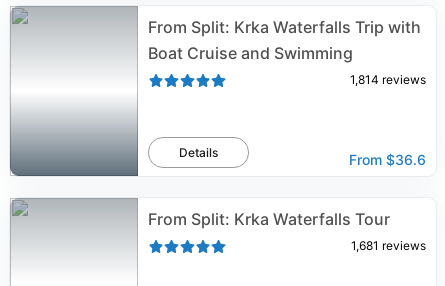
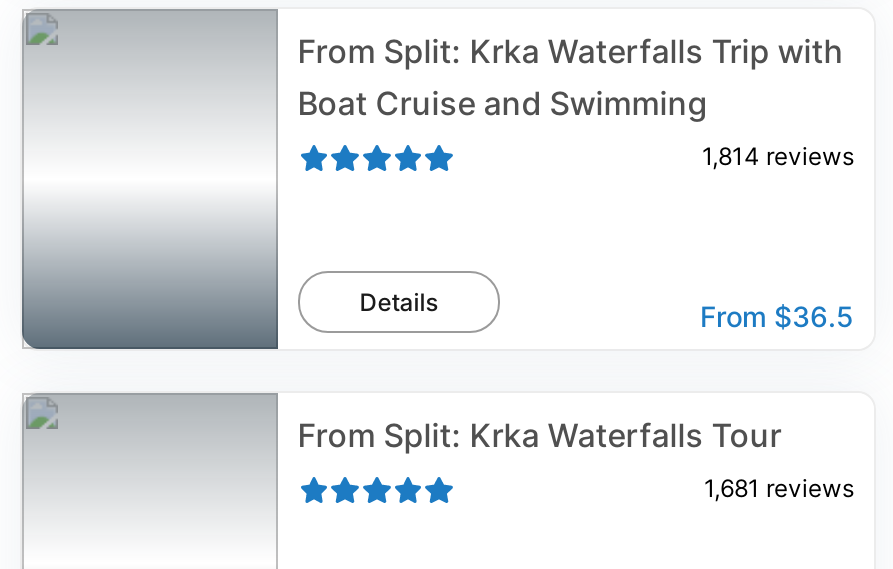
[349,151,426,168] From $36.6 -> [700,299,854,333] From $36.5

